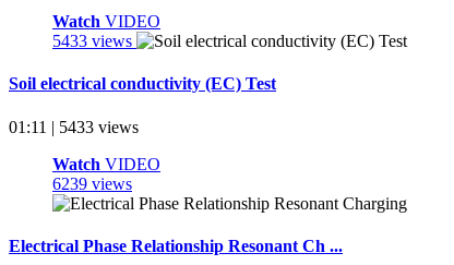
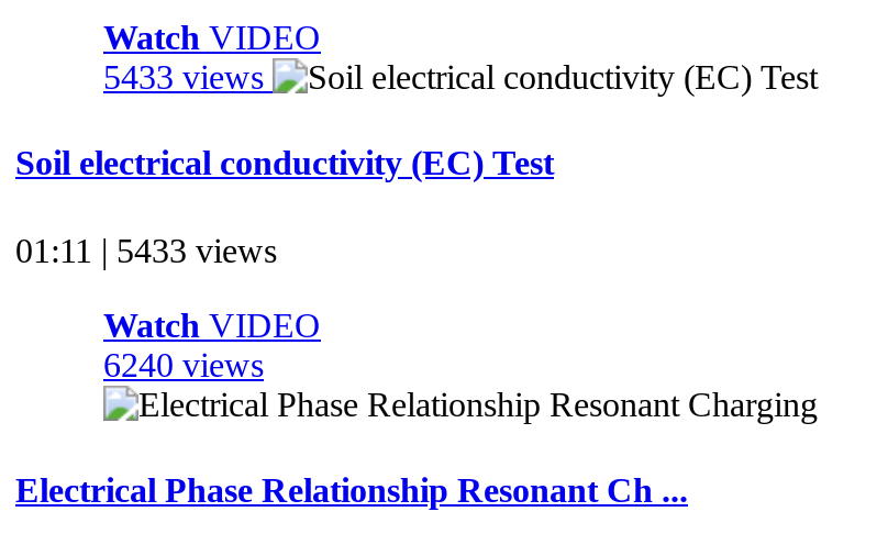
[52,174,132,193] 6239 views -> [103,345,264,383] 6240 views

